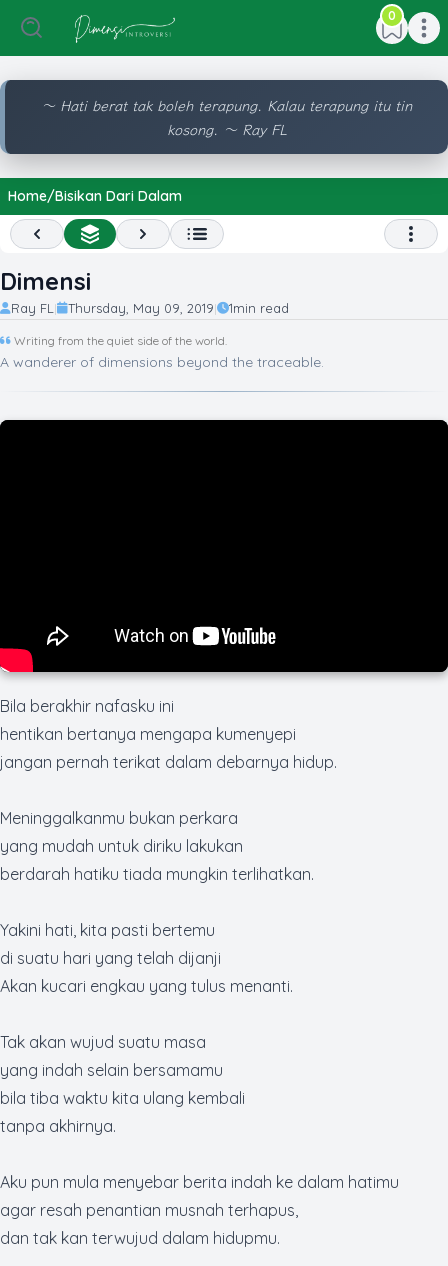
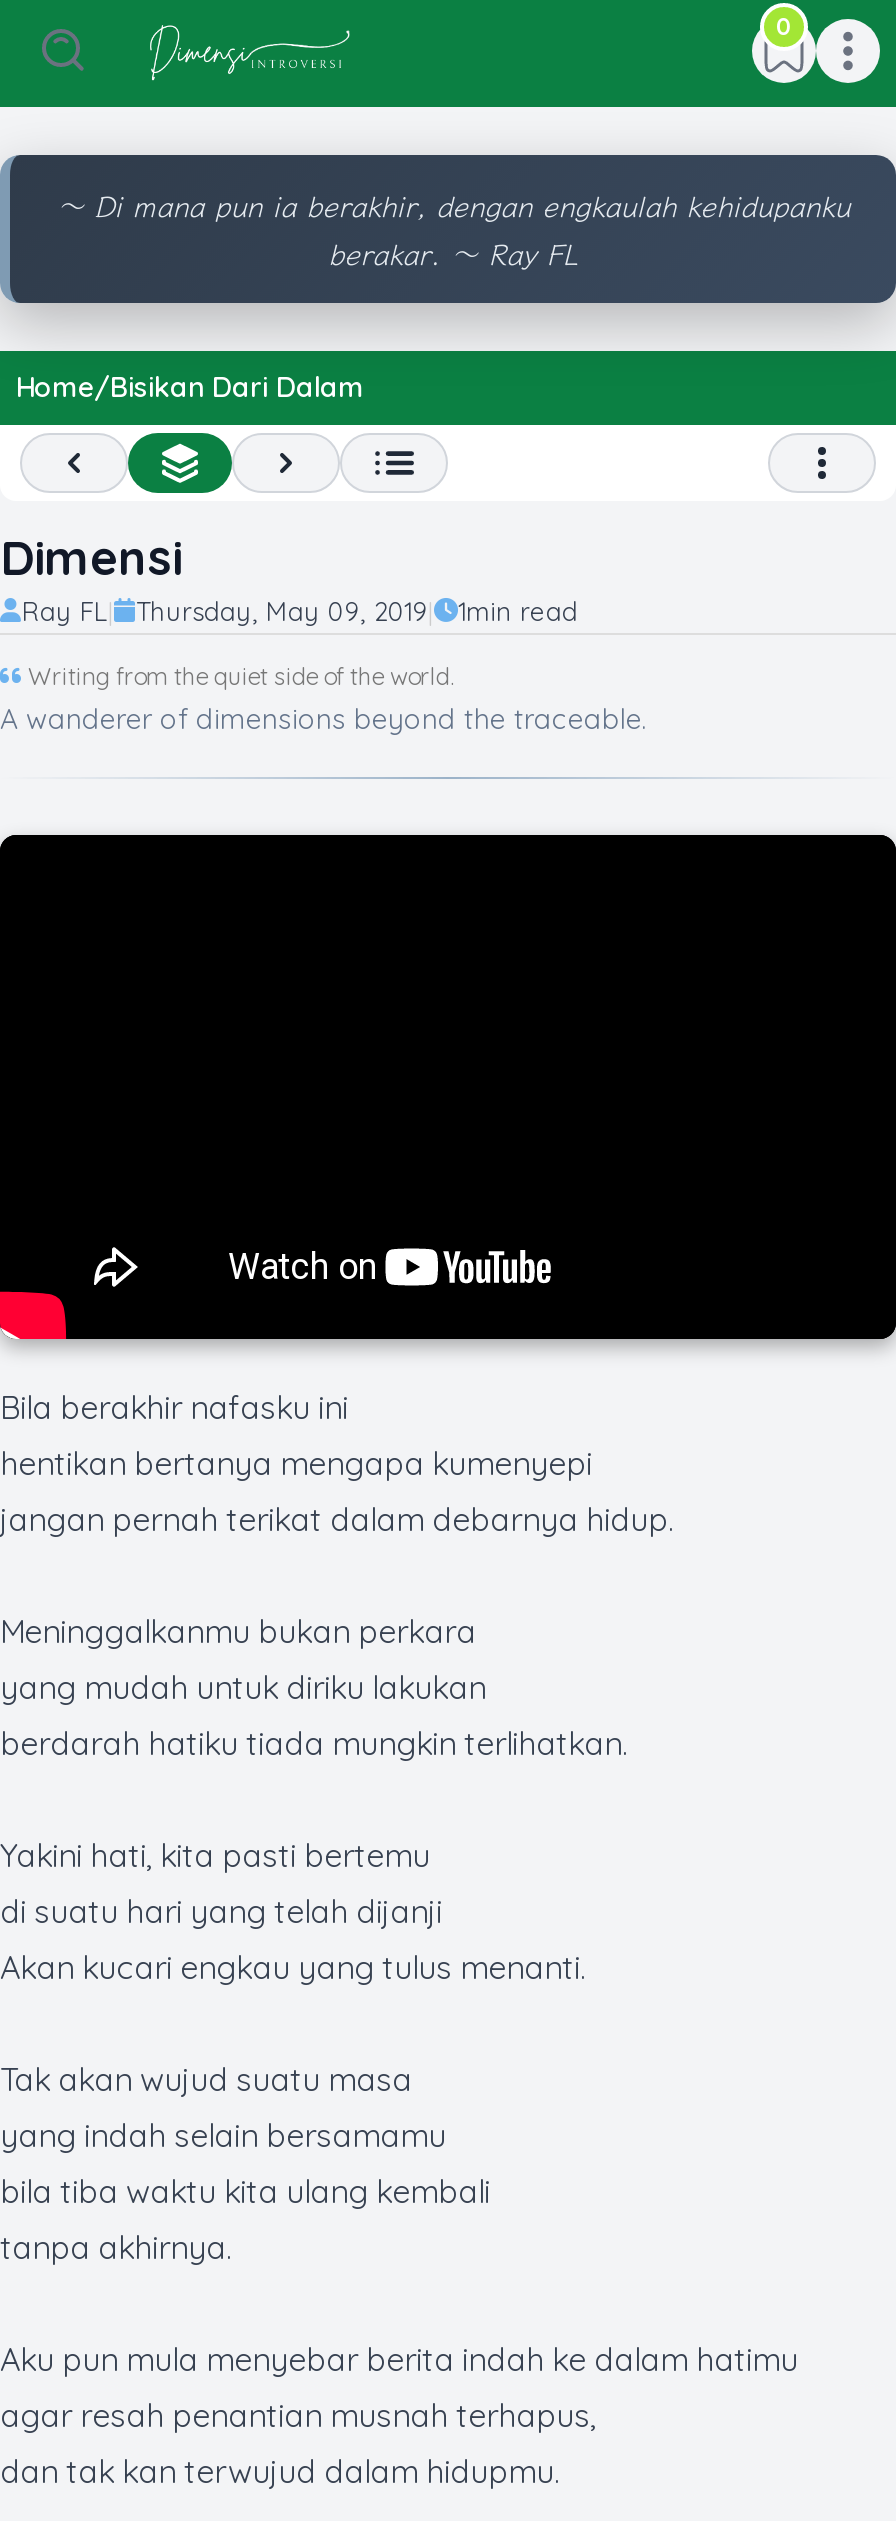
[41,94,412,139] 〜 Hati berat tak boleh terapung. Kalau terapung itu tin | kosong. 〜 Ray FL -> [56,183,850,273] 〜 Di mana pun ia berakhir, dengan engkaulah kehidupanku | berakar. 〜 Ray FL

